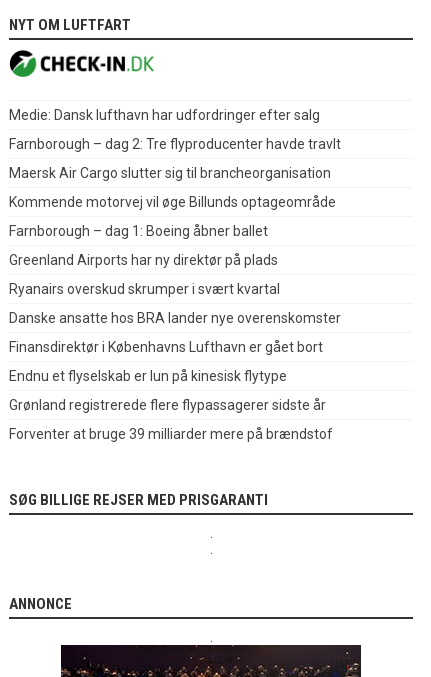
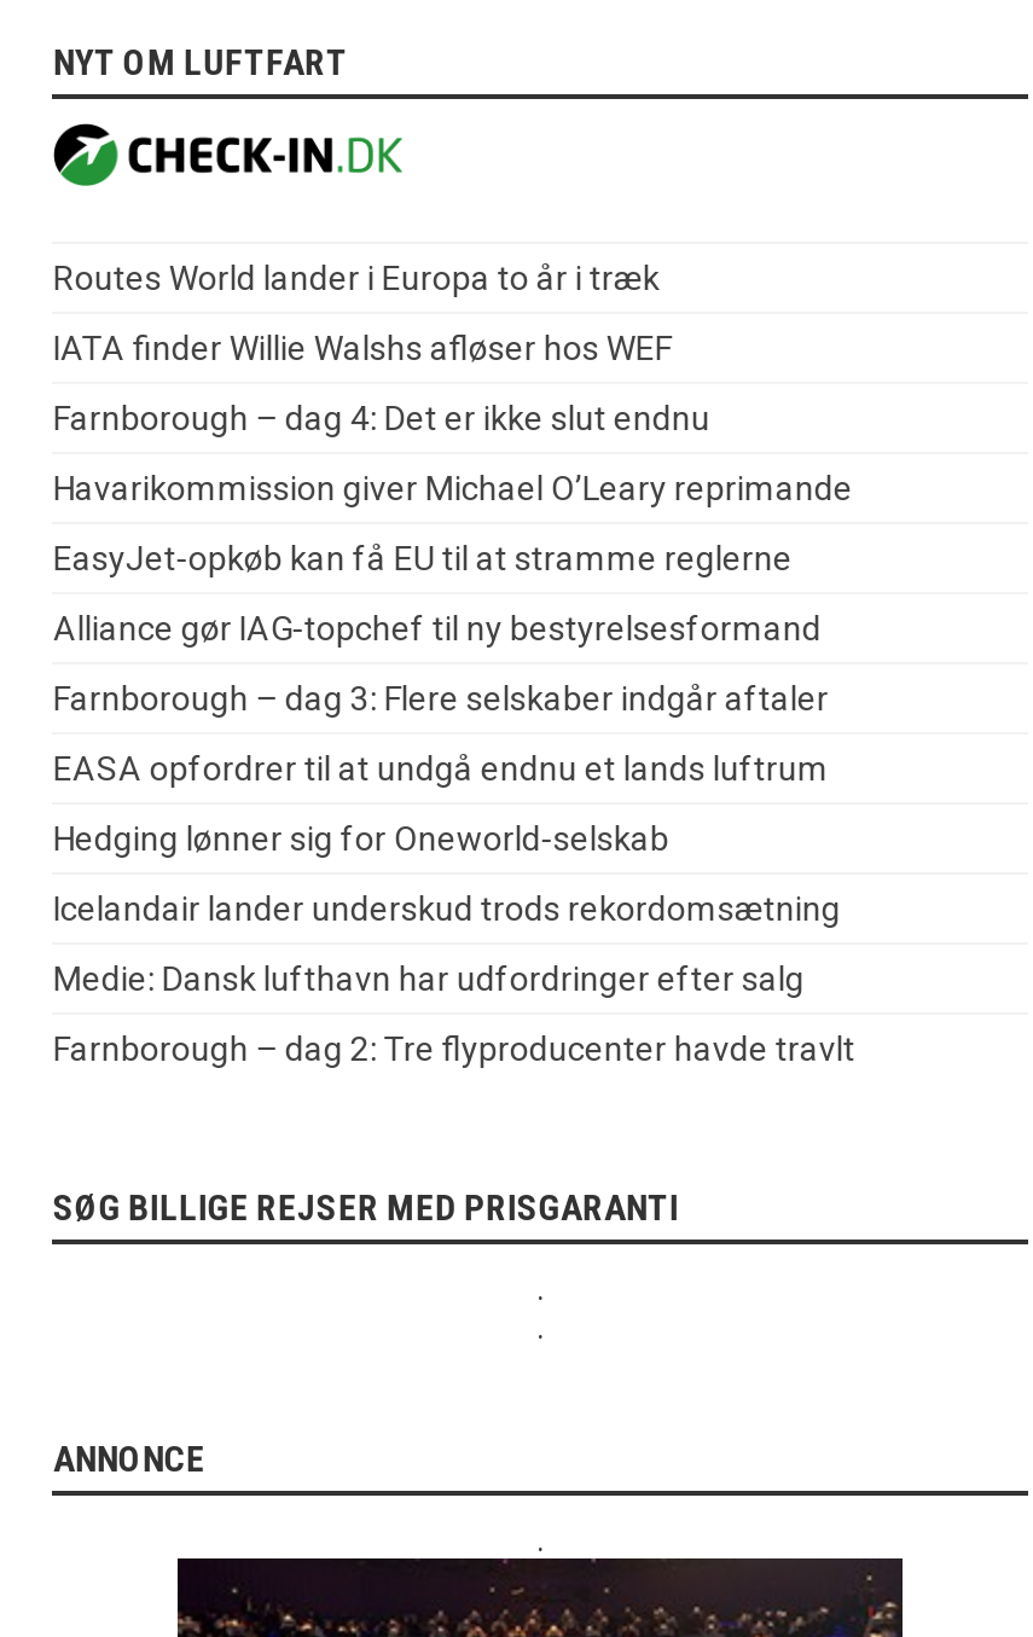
none -> [53,260,853,929] Routes World lander i Europa to år i træk | IATA finder Willie Walshs afløser hos WEF | Farnborough – dag 4: Det er ikke slut endnu | Havarikommission giver Michael O’Leary reprimande | EasyJet-opkøb kan få EU til at stramme reglerne | Alliance gør IAG-topchef til ny bestyrelsesformand | Farnborough – dag 3: Flere selskaber indgår aftaler | EASA opfordrer til at undgå endnu et lands luftrum | Hedging lønner sig for Oneworld-selskab | Icelandair lander underskud trods rekordomsætning
moved [9,107,341,152] -> [53,960,855,1069]: Medie: Dansk lufthavn har udfordringer efter salg | Farnborough – dag 2: Tre flyproducenter havde travlt
[9,165,341,442] Maersk Air Cargo slutter sig til brancheorganisation | Kommende motorvej vil øge Billunds optageområde | Farnborough – dag 1: Boeing åbner ballet | Greenland Airports har ny direktør på plads | Ryanairs overskud skrumper i svært kvartal | Danske ansatte hos BRA lander nye overenskomster | Finansdirektør i Københavns Lufthavn er gået bort | Endnu et flyselskab er lun på kinesisk flytype | Grønland registrerede flere flypassagerer sidste år | Forventer at bruge 39 milliarder mere på brændstof -> none

